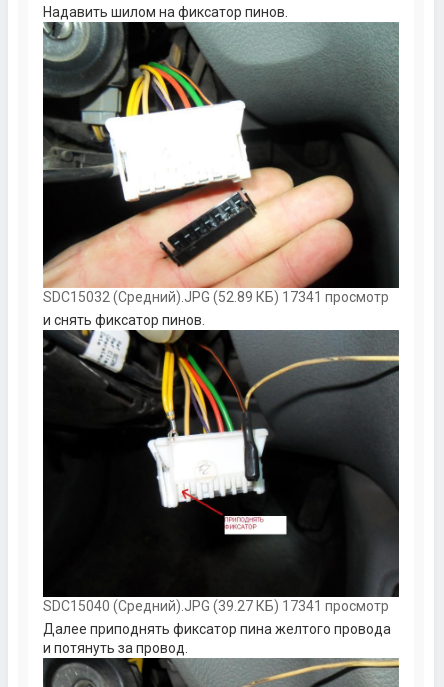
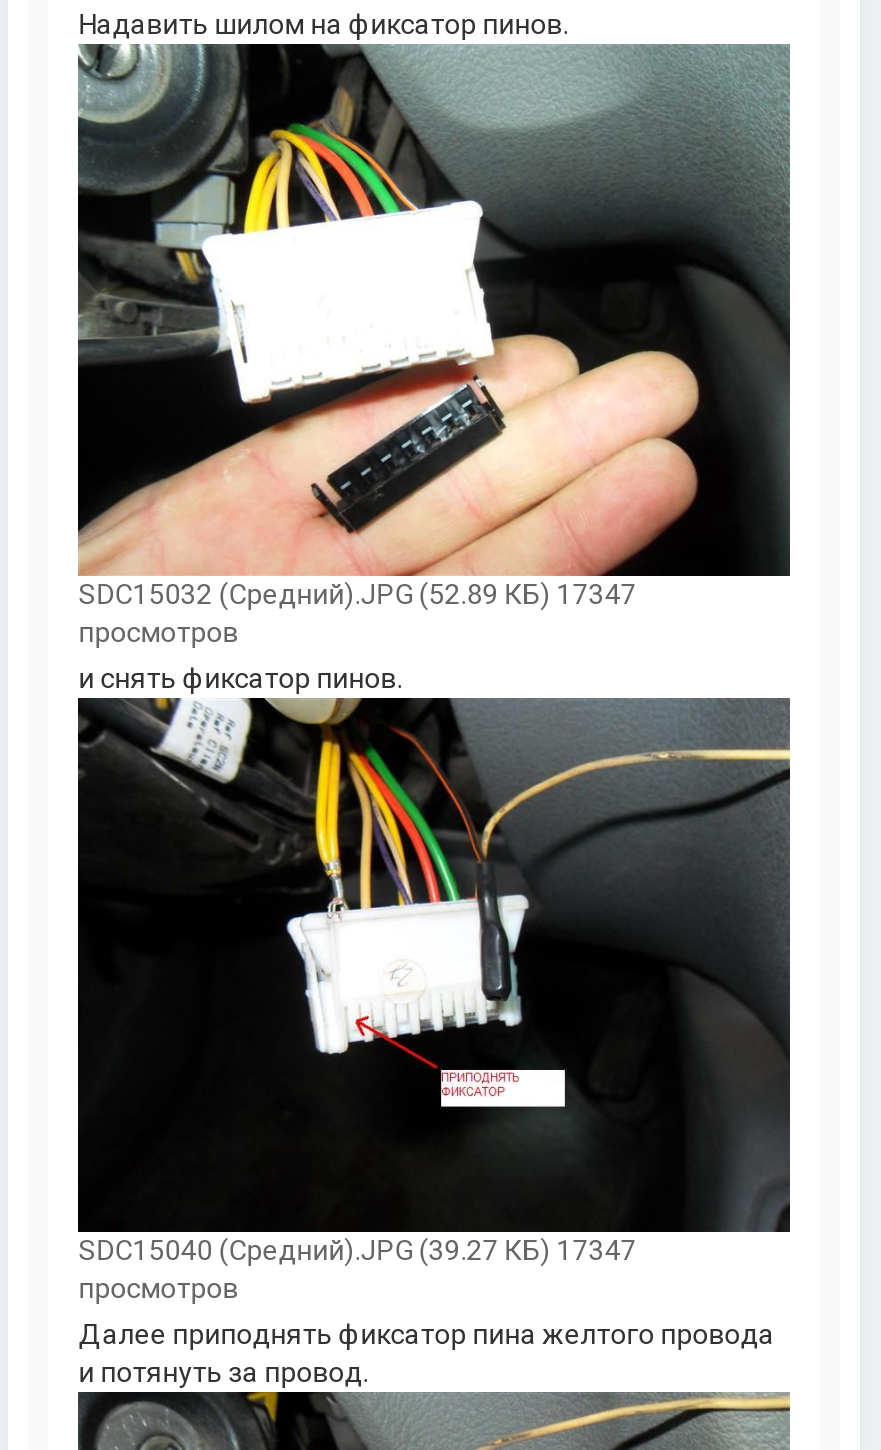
[43,289,389,305] SDC15032 (Средний).JPG (52.89 КБ) 17341 просмотр -> [78,579,636,649] SDC15032 (Средний).JPG (52.89 КБ) 17347 | просмотров
[43,598,389,614] SDC15040 (Средний).JPG (39.27 КБ) 17341 просмотр -> [78,1234,636,1304] SDC15040 (Средний).JPG (39.27 КБ) 17347 | просмотров

